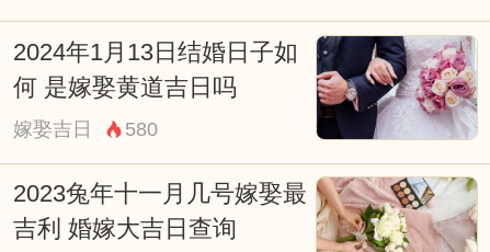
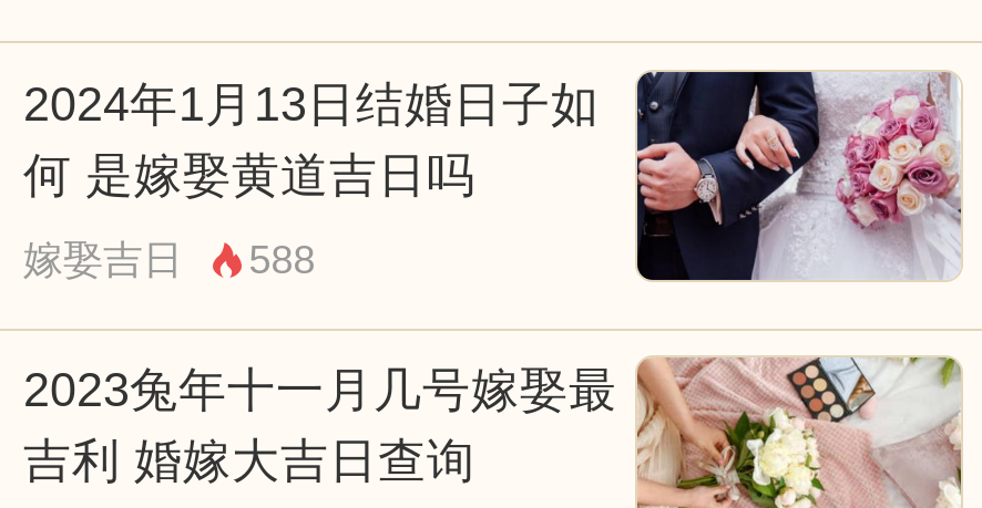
[13,118,158,140] 嫁娶吉日 580 -> [23,237,315,281] 嫁娶吉日 588

